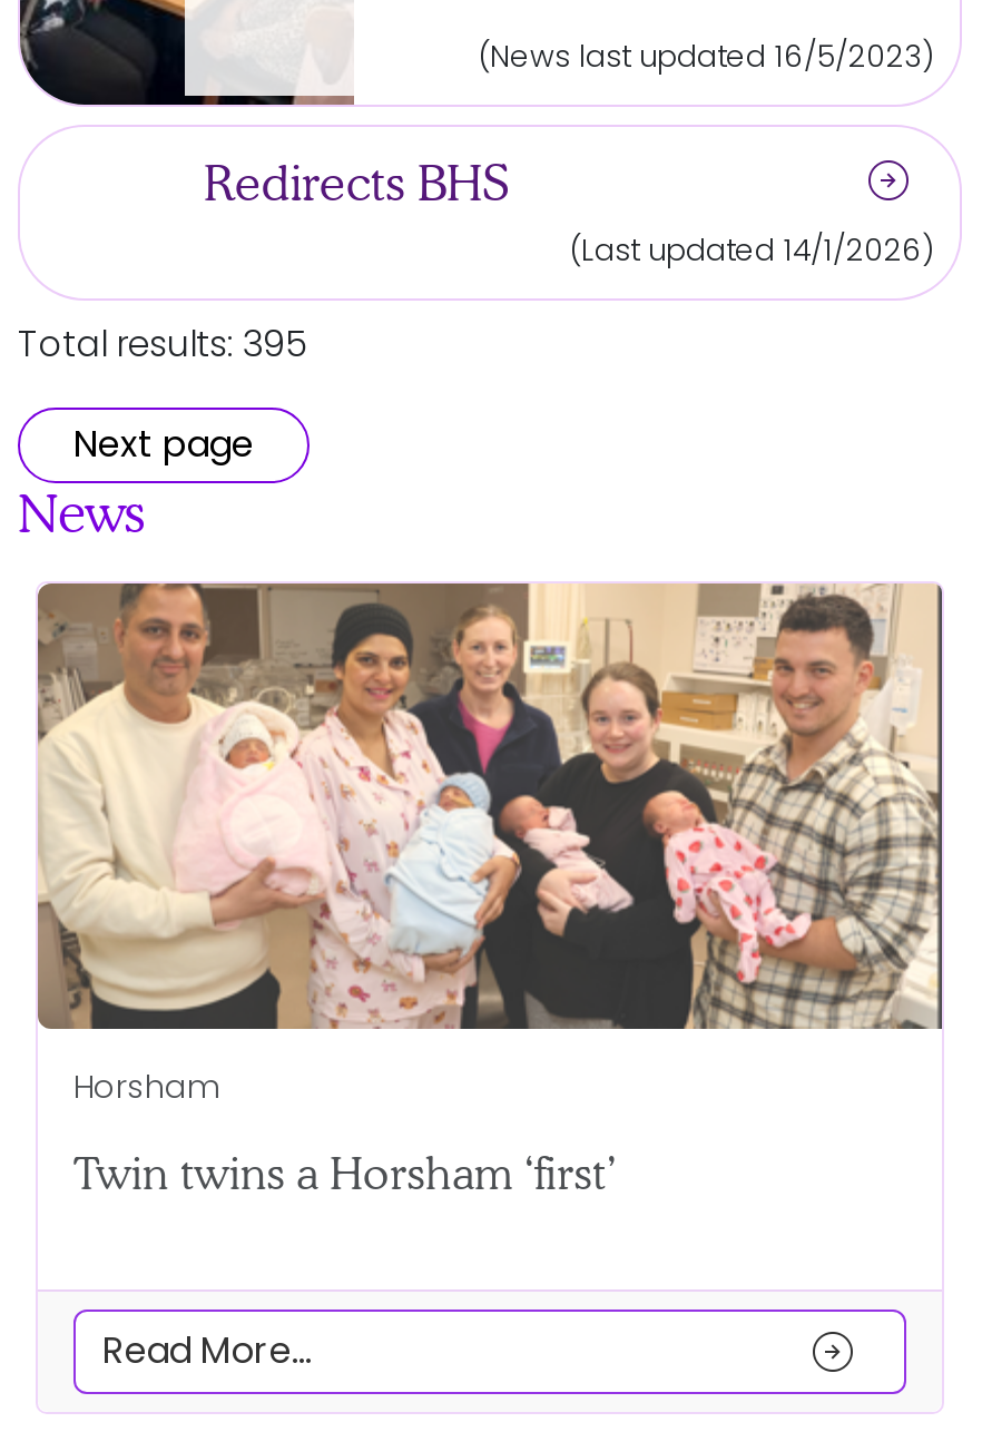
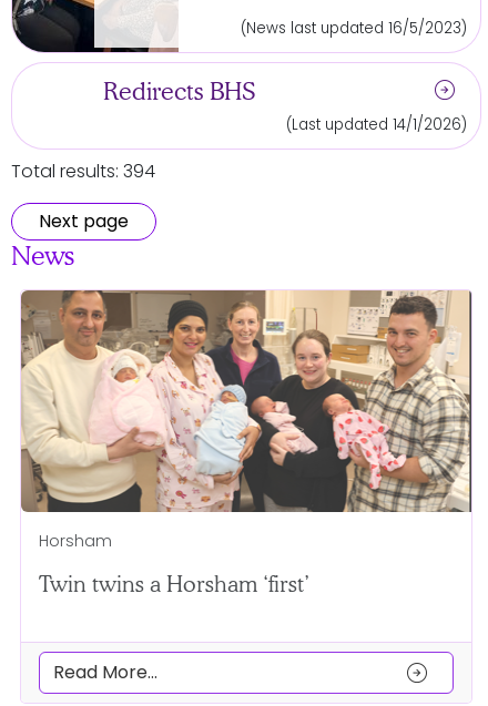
[18,318,307,370] Total results: 395 -> [11,158,155,184] Total results: 394

